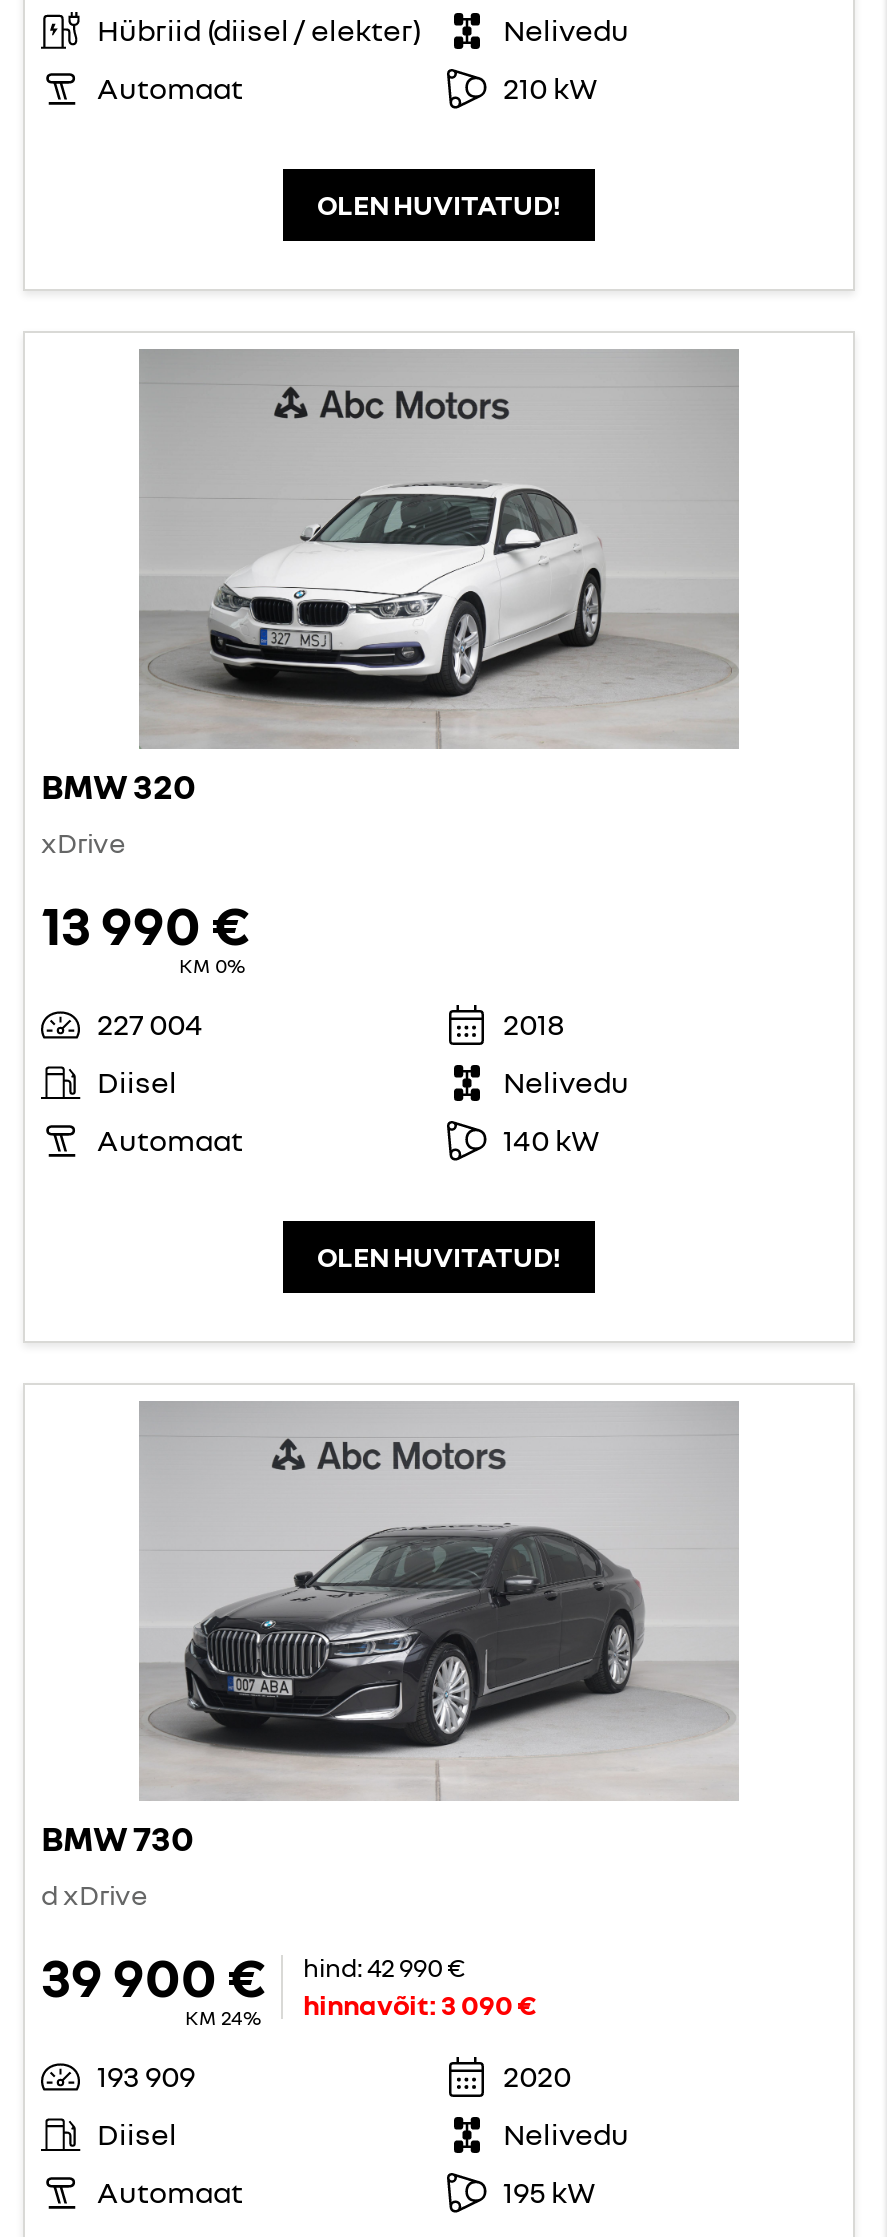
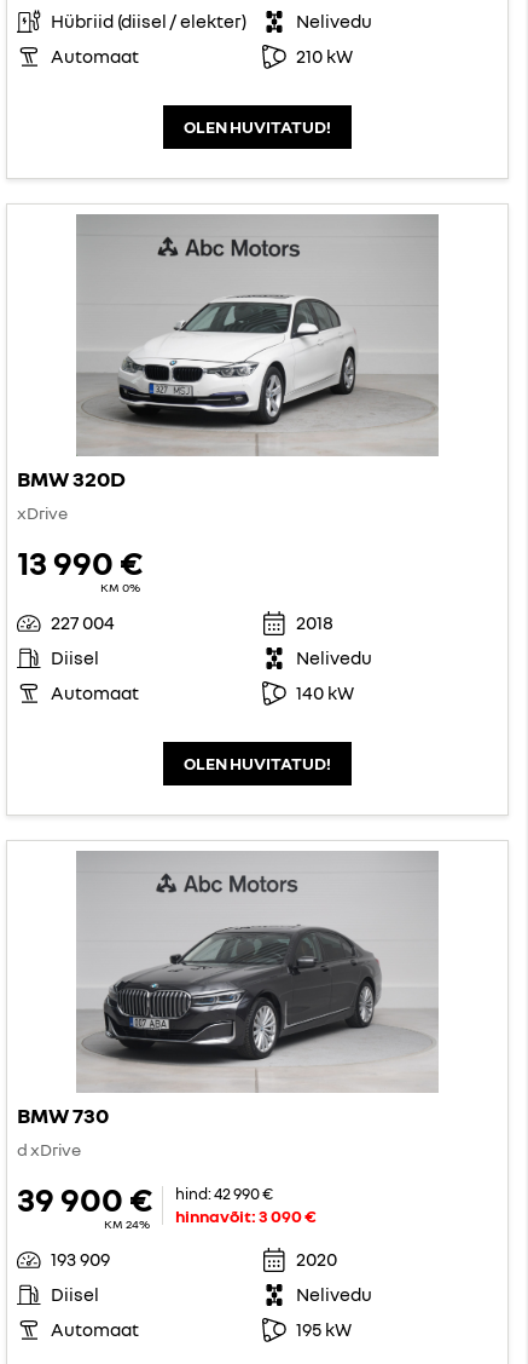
[41,763,195,807] BMW 320 -> [17,465,126,491] BMW 320D

